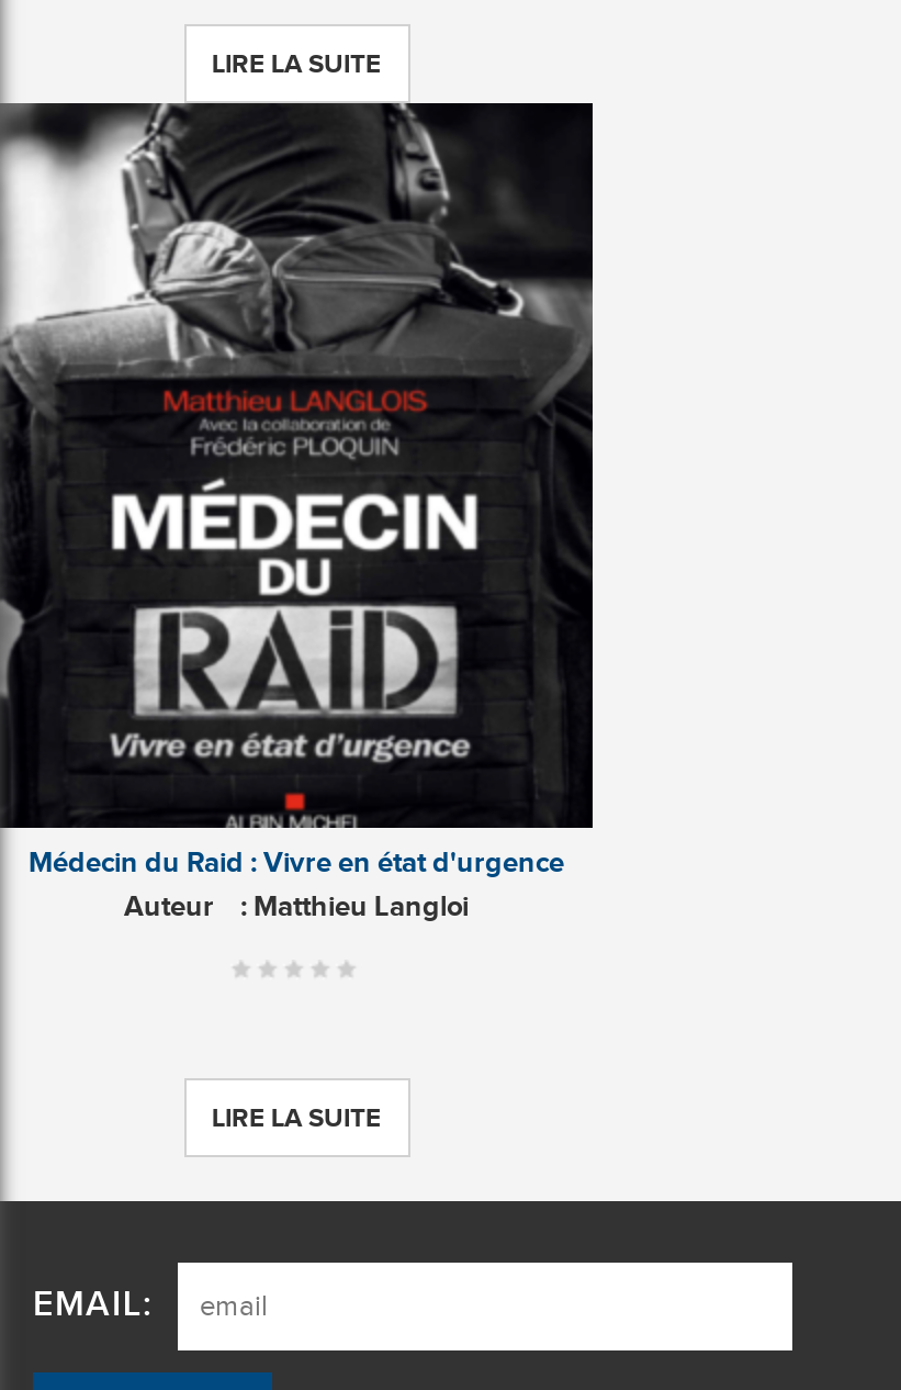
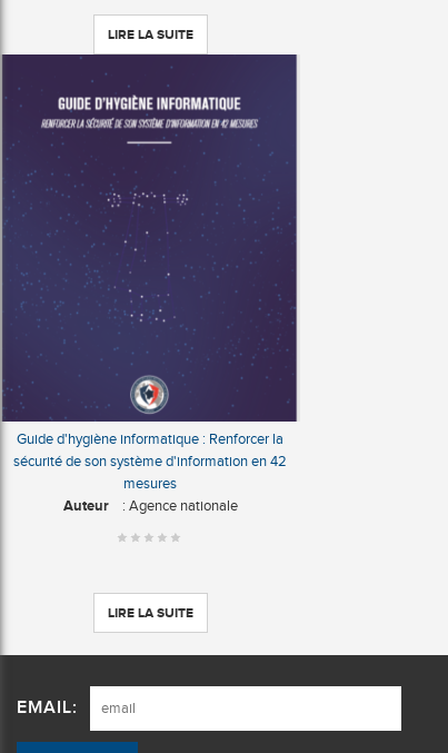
[7,103,595,922] [image] | Médecin du Raid : Vivre en état d'urgence | Auteur: Matthieu Langloi -> [3,53,300,514] [image] | Guide d'hygiène informatique : Renforcer la | sécurité de son système d'information en 42 | mesures | Auteur: Agence nationale

